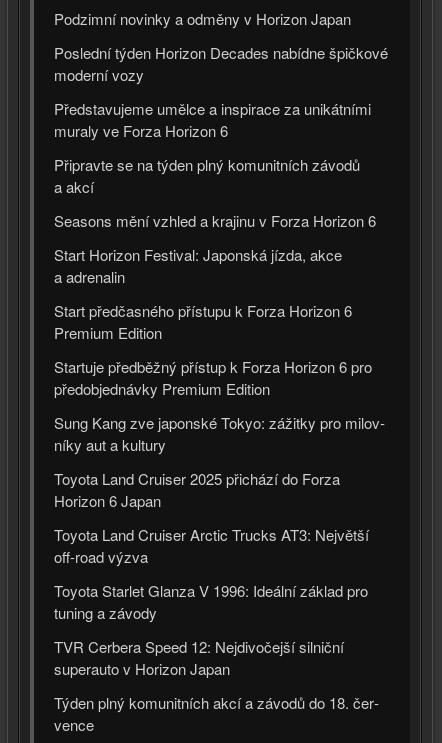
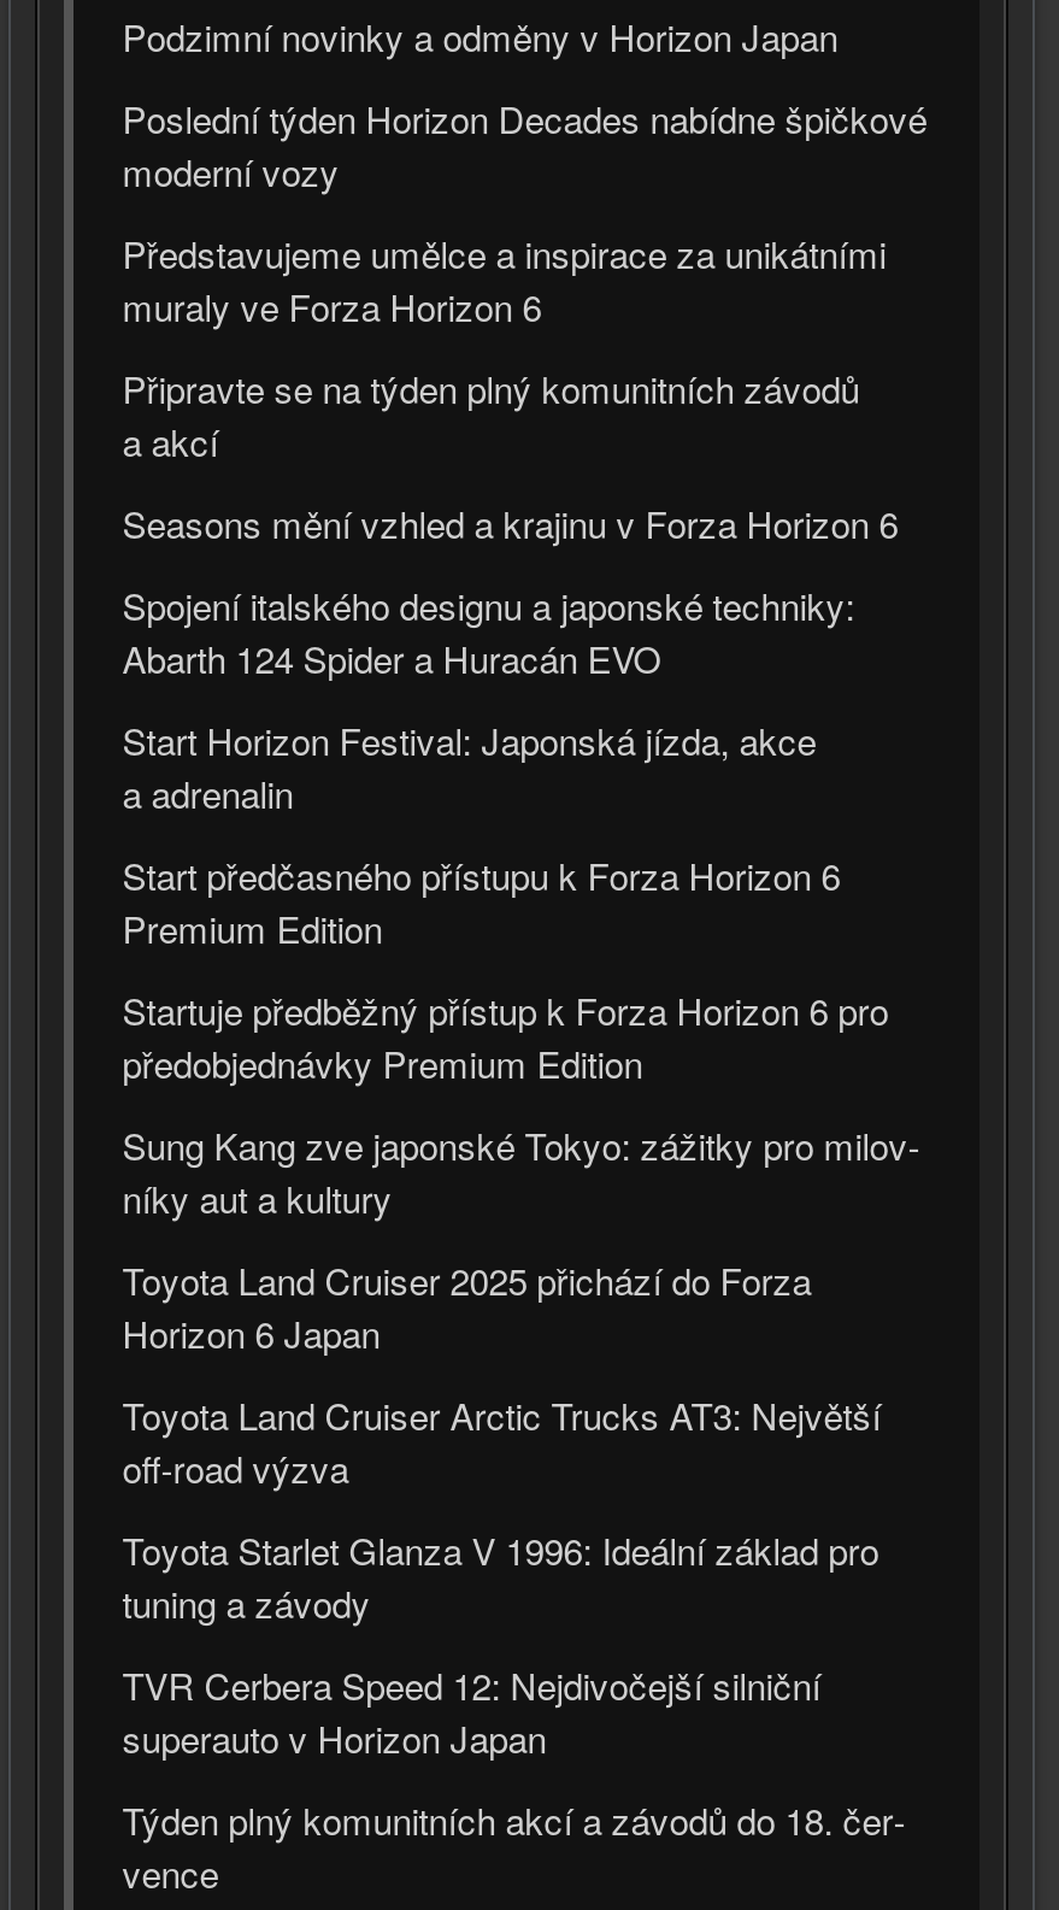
none -> [122,580,855,684] Spojení italského designu a japonské techniky: | Abarth 124 Spider a Huracán EVO

